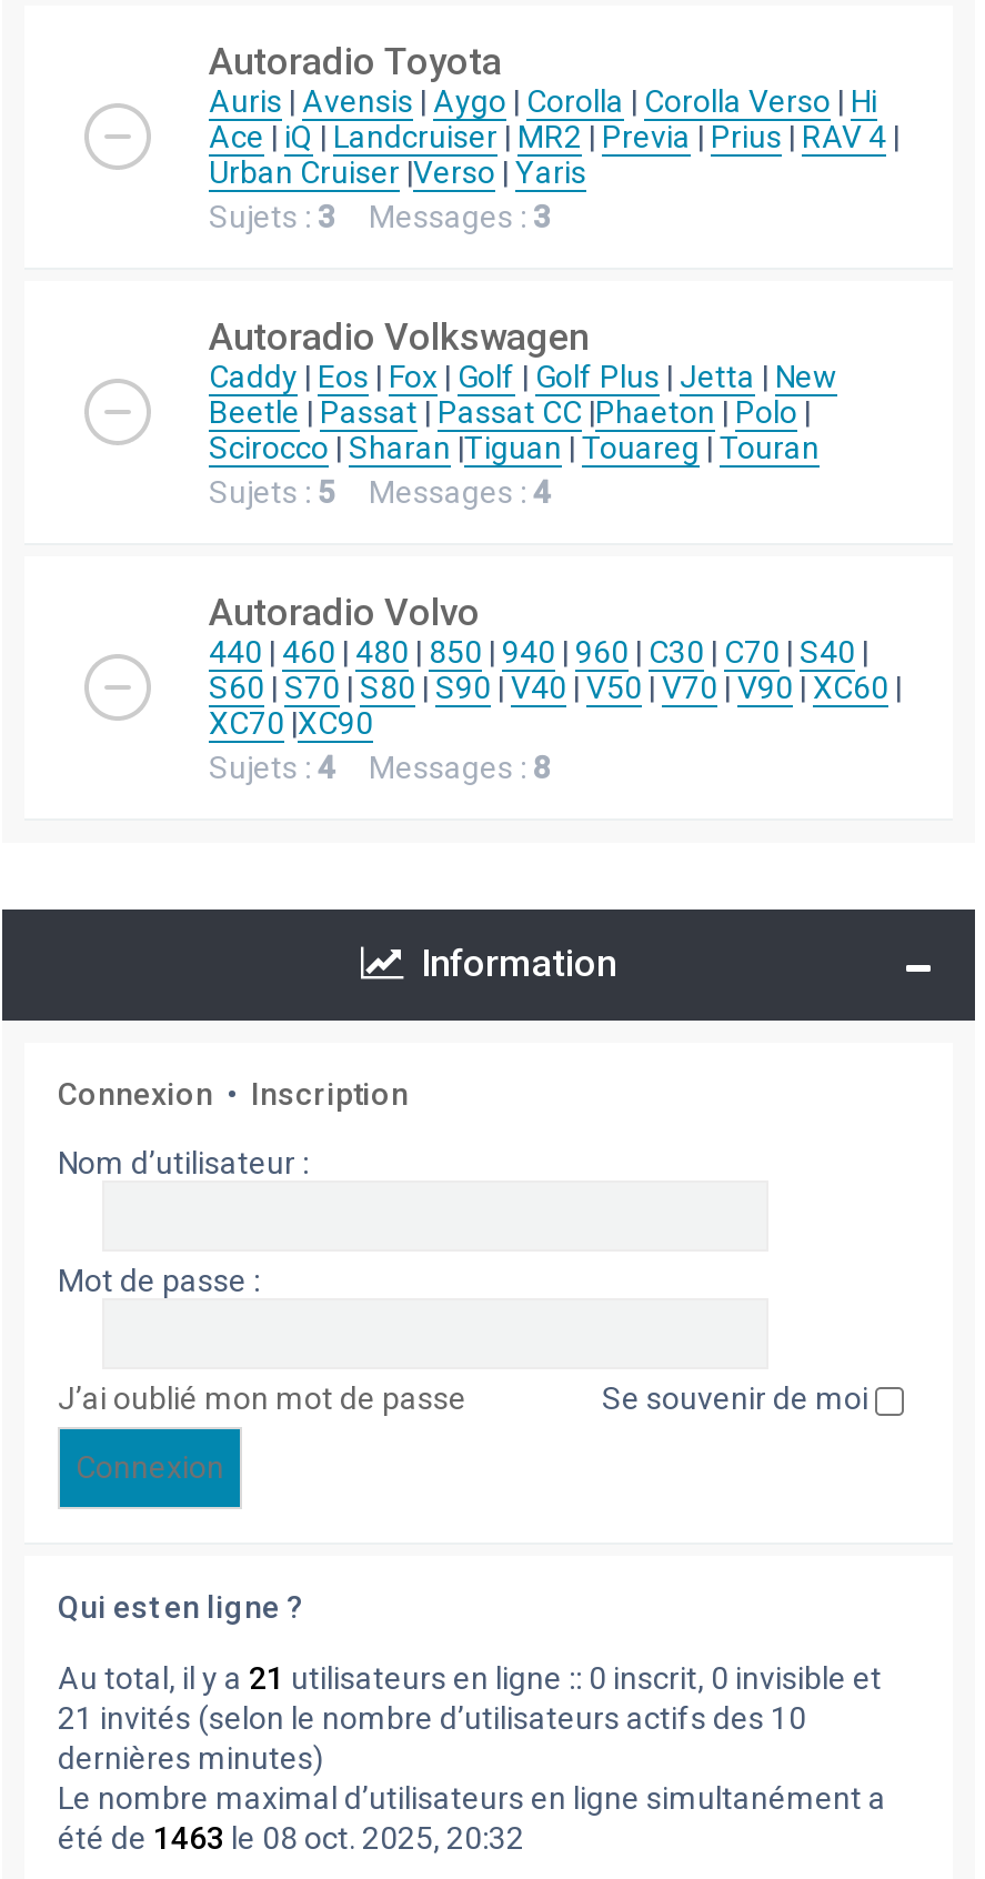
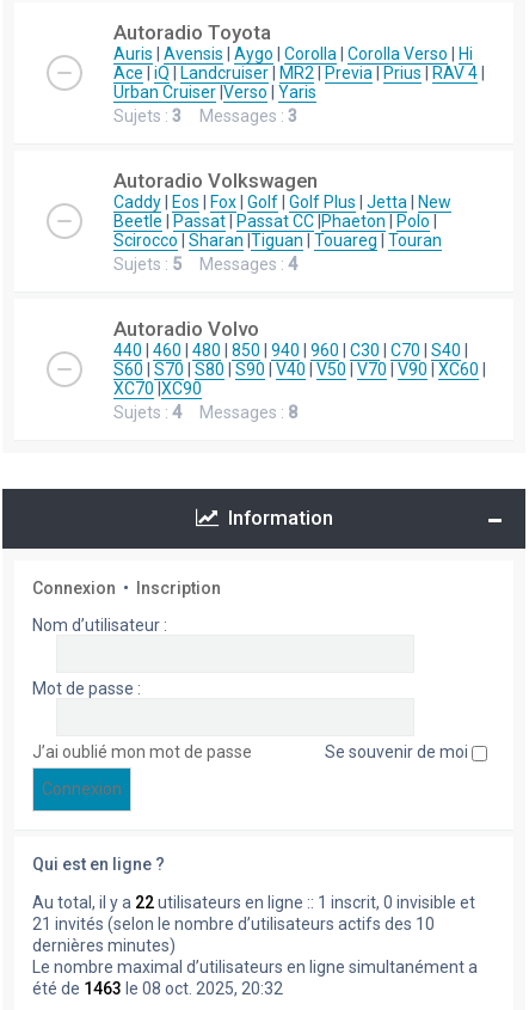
[58,1660,882,1696] Au total, il y a 21 utilisateurs en ligne :: 0 inscrit, 0 invisible et -> [32,893,475,912] Au total, il y a 22 utilisateurs en ligne :: 1 inscrit, 0 invisible et

